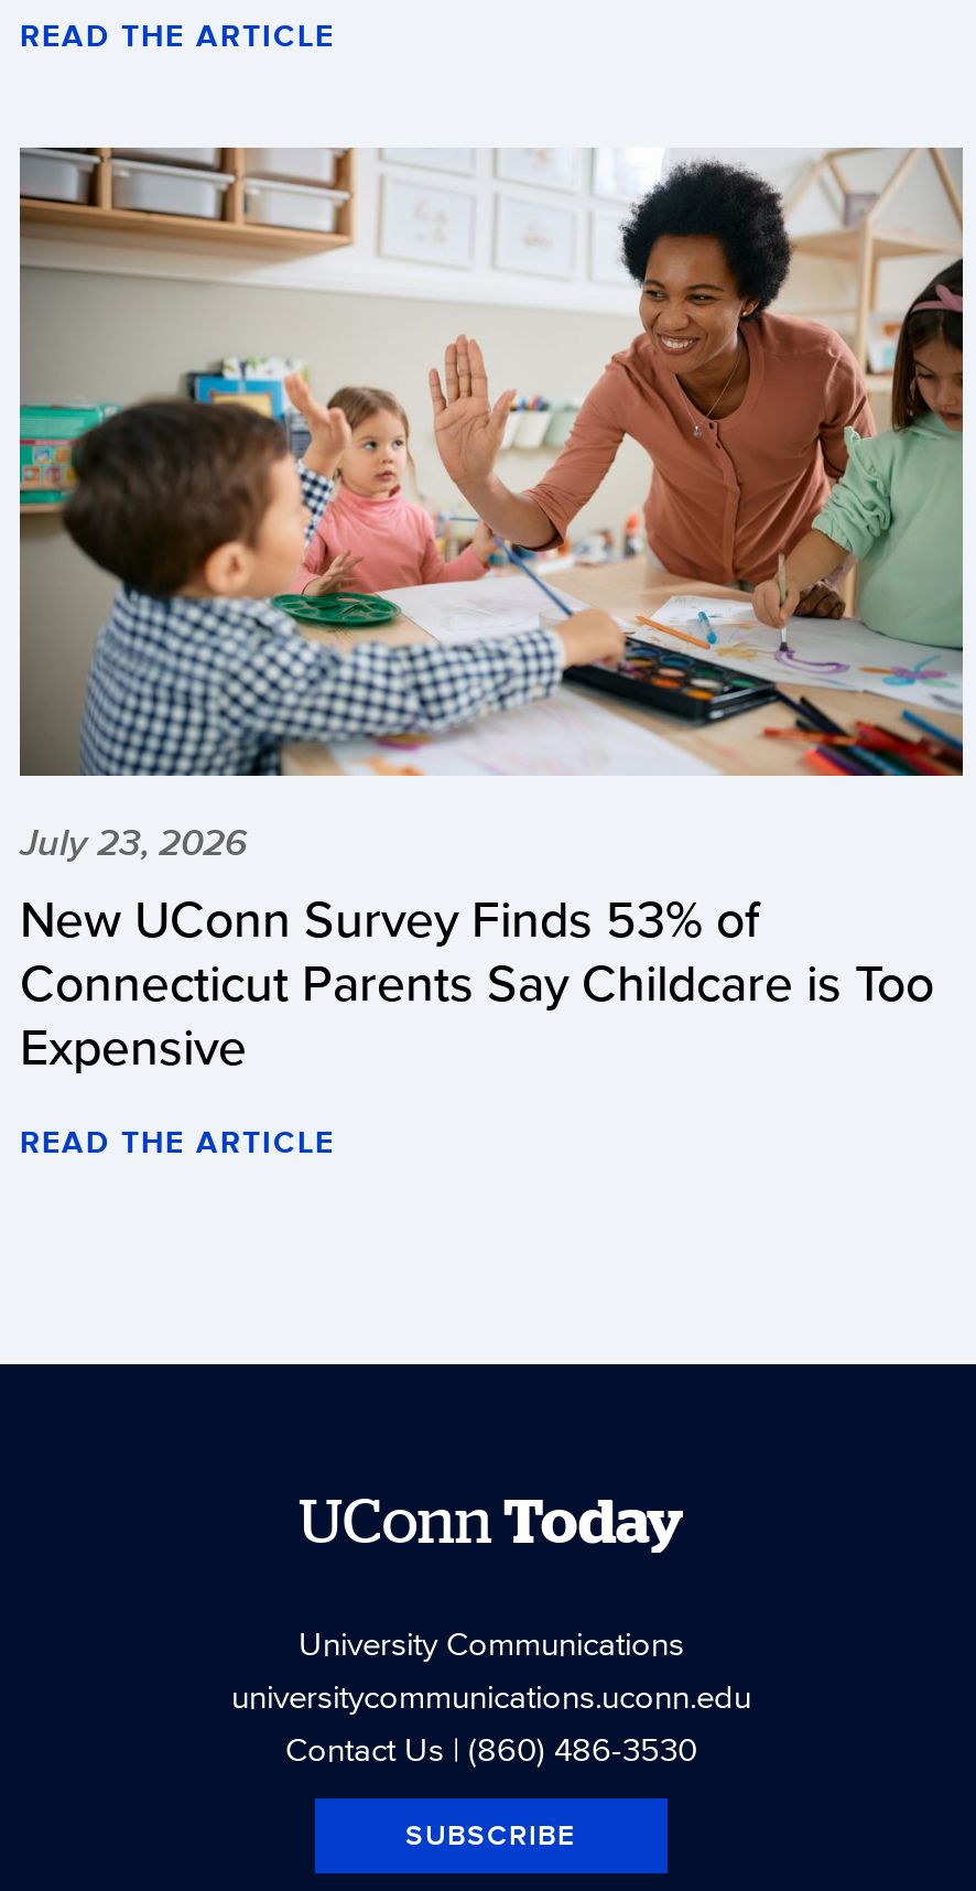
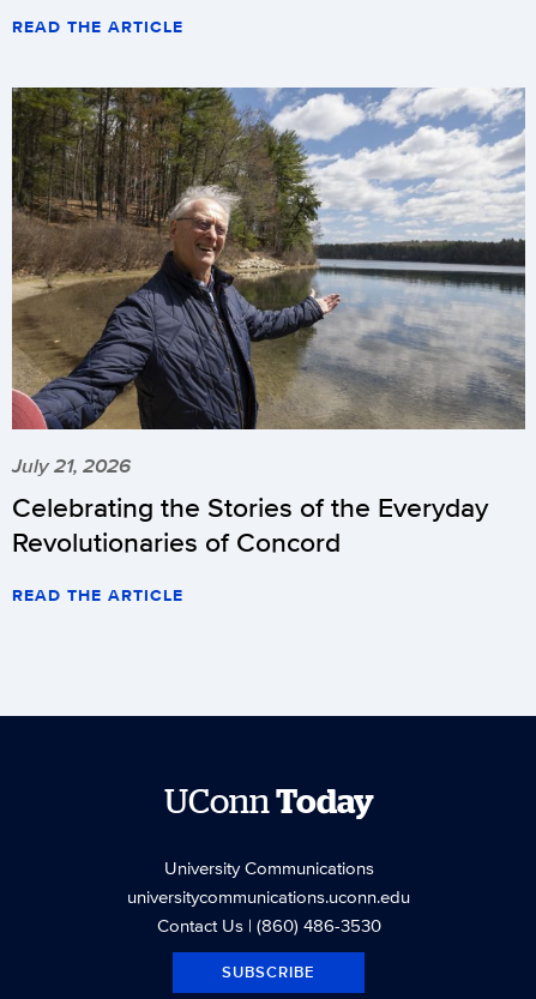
[20,145,965,1083] [image] | July 23, 2026 | New UConn Survey Finds 53% of | Connecticut Parents Say Childcare is Too | Expensive -> [12,86,525,562] [image] | July 21, 2026 | Celebrating the Stories of the Everyday | Revolutionaries of Concord

